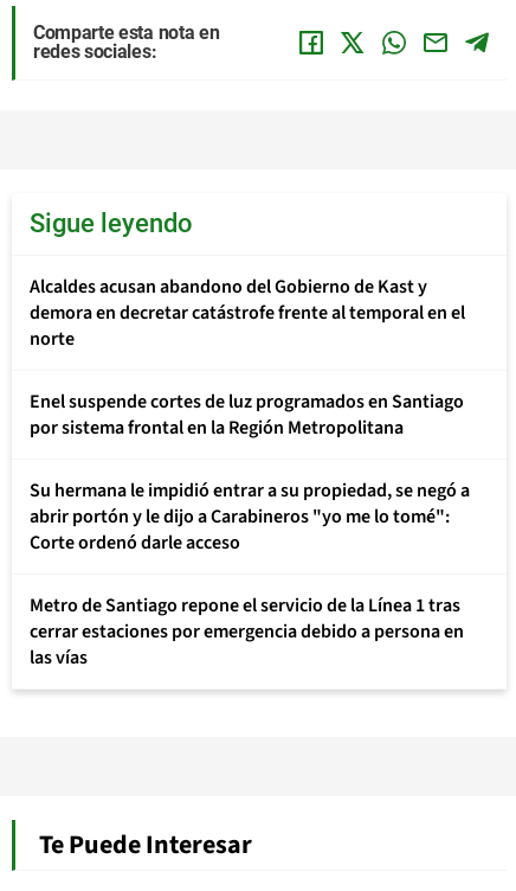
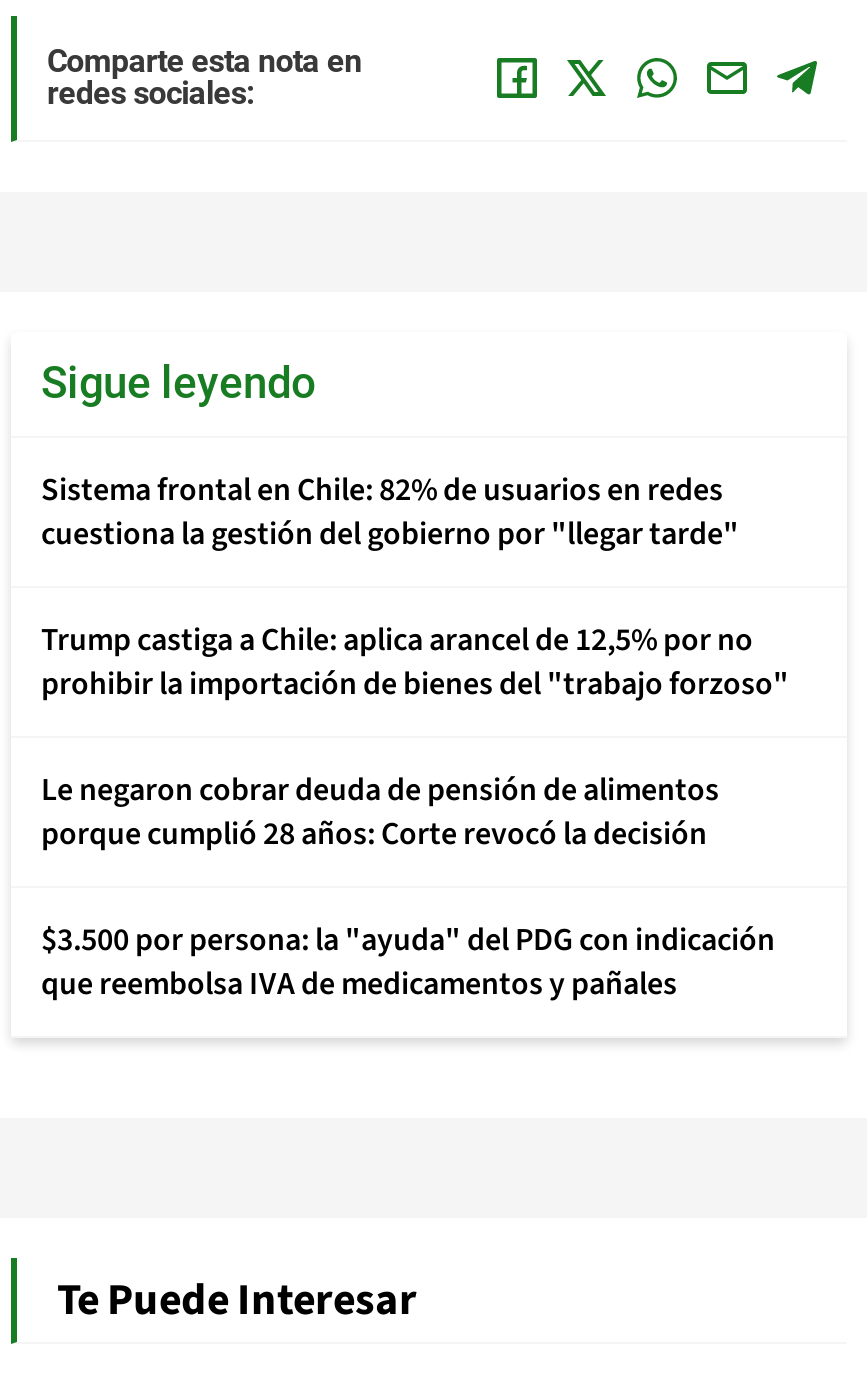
[30,274,465,352] Alcaldes acusan abandono del Gobierno de Kast y | demora en decretar catástrofe frente al temporal en el | norte -> [41,468,739,556] Sistema frontal en Chile: 82% de usuarios en redes | cuestiona la gestión del gobierno por "llegar tarde"
[30,389,464,441] Enel suspende cortes de luz programados en Santiago | por sistema frontal en la Región Metropolitana -> [41,618,789,706] Trump castiga a Chile: aplica arancel de 12,5% por no | prohibir la importación de bienes del "trabajo forzoso"
[30,477,470,556] Su hermana le impidió entrar a su propiedad, se negó a | abrir portón y le dijo a Carabineros "yo me lo tomé": | Corte ordenó darle acceso -> [41,768,719,856] Le negaron cobrar deuda de pensión de alimentos | porque cumplió 28 años: Corte revocó la decisión
[30,592,464,671] Metro de Santiago repone el servicio de la Línea 1 tras | cerrar estaciones por emergencia debido a persona en | las vías -> [41,918,775,1006] $3.500 por persona: la "ayuda" del PDG con indicación | que reembolsa IVA de medicamentos y pañales

